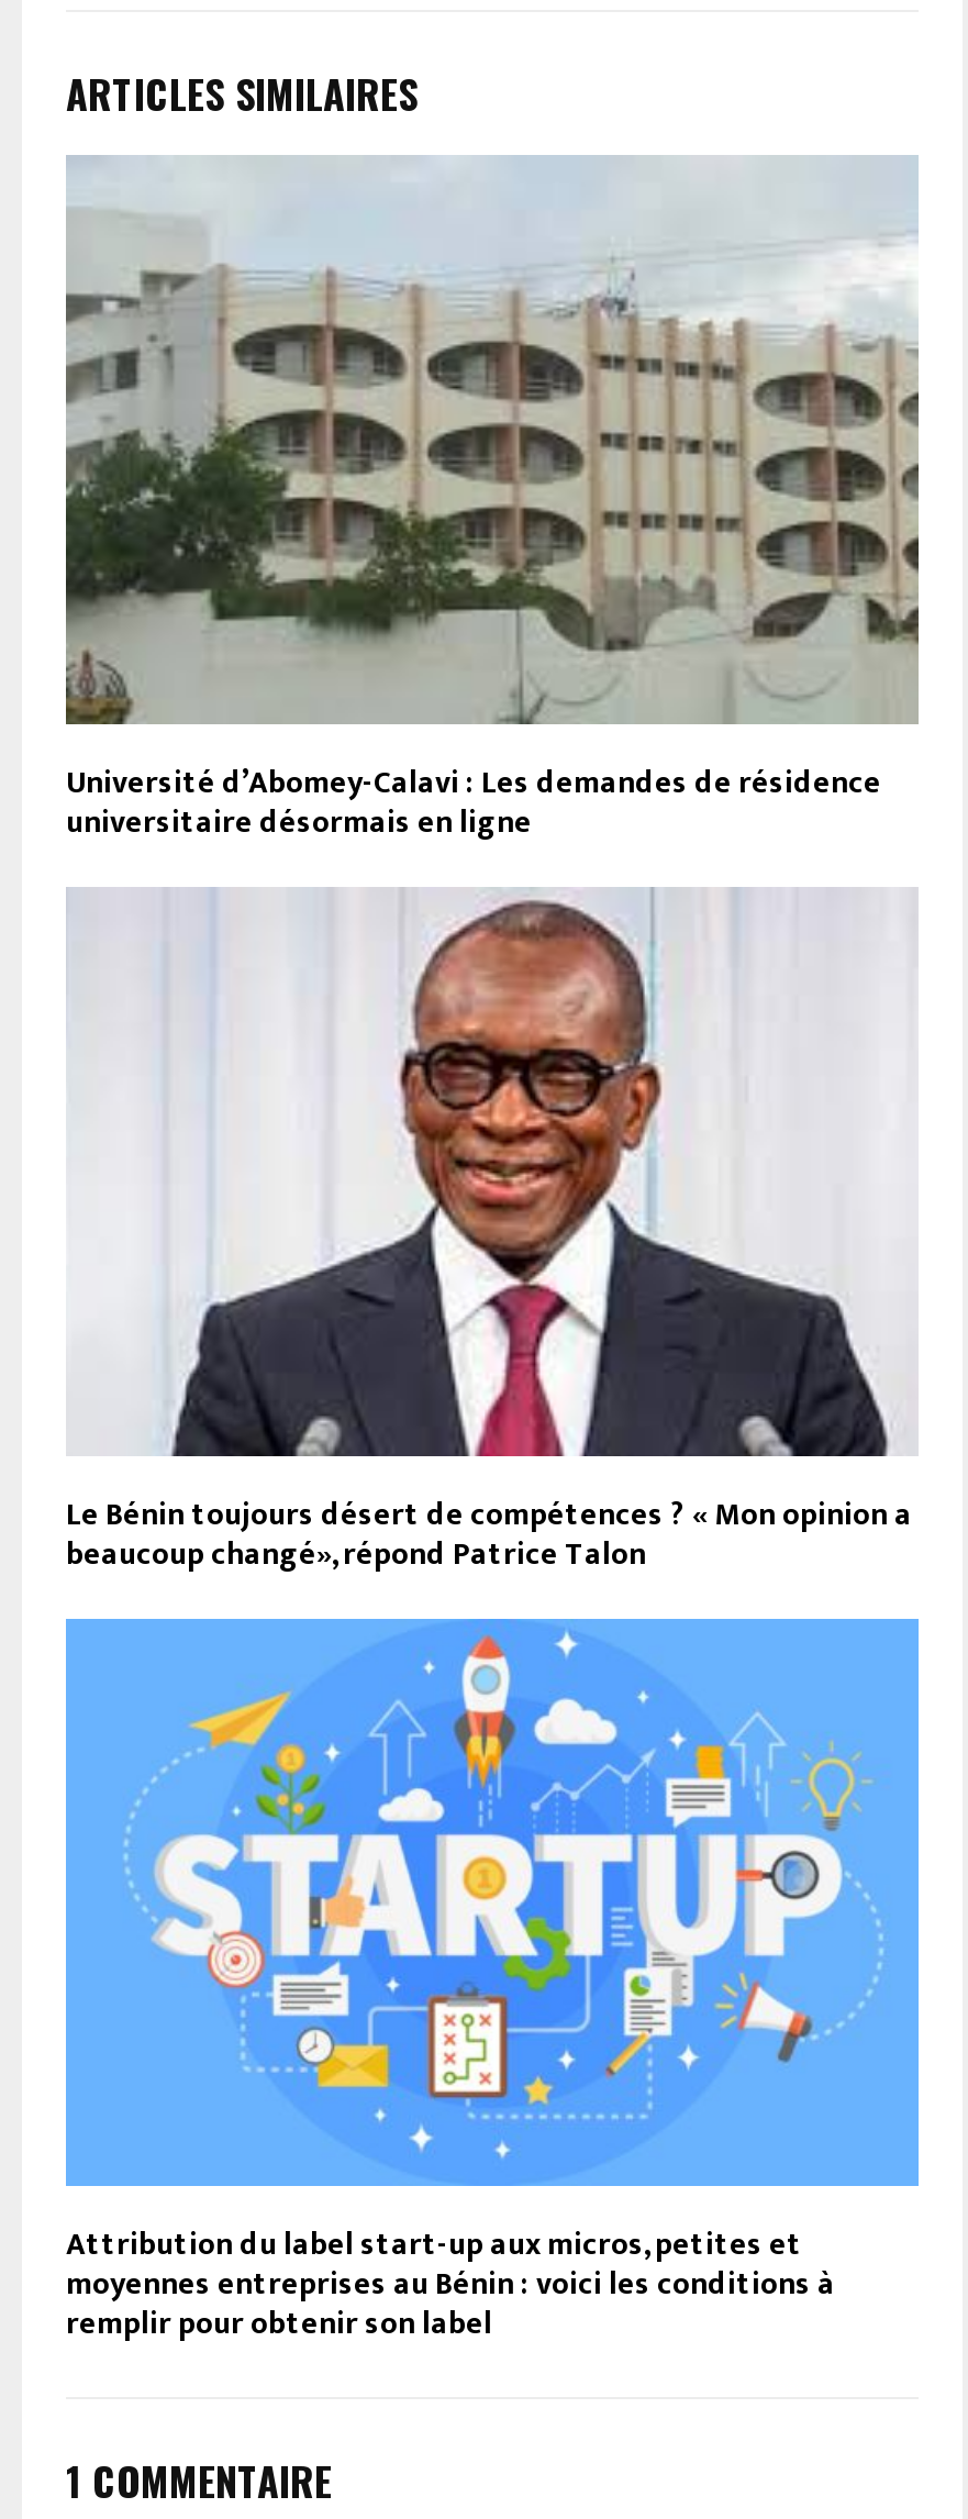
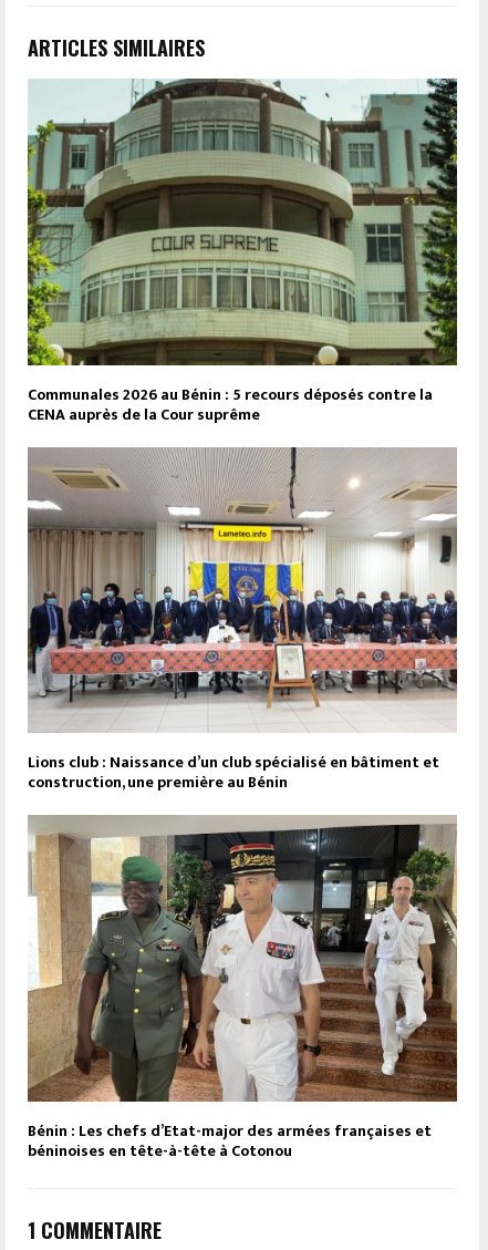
[66,155,921,847] [image] | Université d’Abomey-Calavi : Les demandes de résidence | universitaire désormais en ligne -> [28,79,458,427] [image] | Communales 2026 au Bénin : 5 recours déposés contre la | CENA auprès de la Cour suprême
[66,887,919,1578] [image] | Le Bénin toujours désert de compétences ? « Mon opinion a | beaucoup changé», répond Patrice Talon -> [27,446,458,795] [image] | Lions club : Naissance d’un club spécialisé en bâtiment et | construction, une première au Bénin
[64,1617,921,2349] [image] | Attribution du label start-up aux micros, petites et | moyennes entreprises au Bénin : voici les conditions à | remplir pour obtenir son label -> [27,814,458,1164] [image] | Bénin : Les chefs d’Etat-major des armées françaises et | béninoises en tête-à-tête à Cotonou

